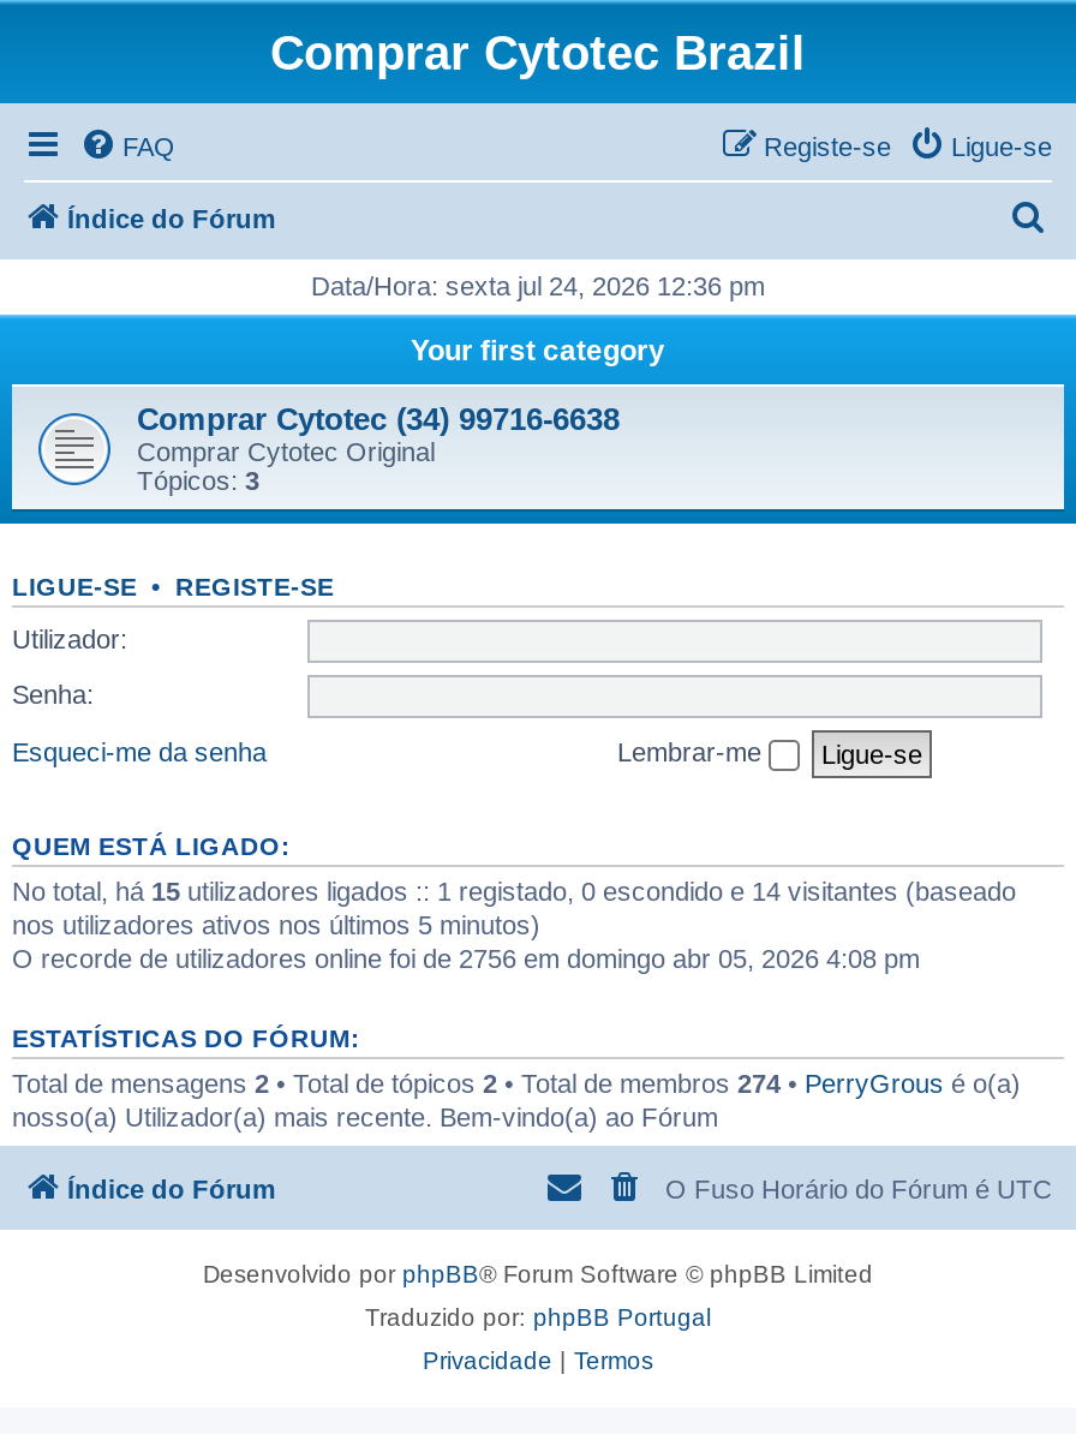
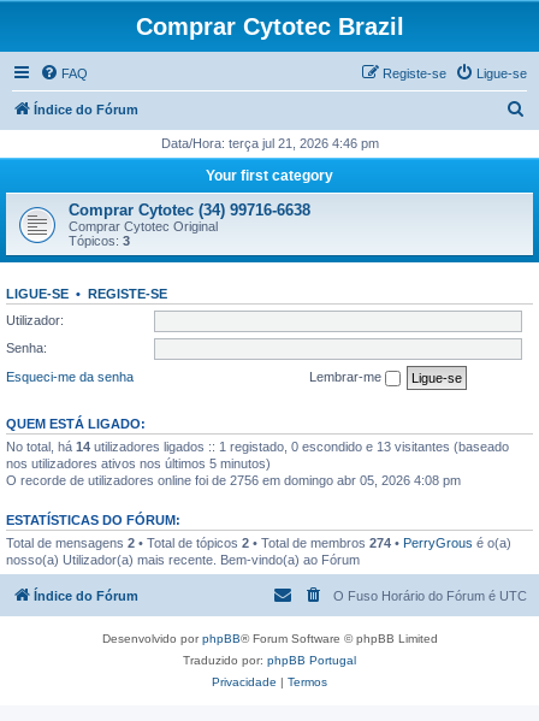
[311,271,765,300] Data/Hora: sexta jul 24, 2026 12:36 pm -> [161,136,378,150] Data/Hora: terça jul 21, 2026 4:46 pm
[12,876,1016,904] No total, há 15 utilizadores ligados :: 1 registado, 0 escondido e 14 visitantes (baseado -> [6,439,509,453] No total, há 14 utilizadores ligados :: 1 registado, 0 escondido e 13 visitantes (baseado

